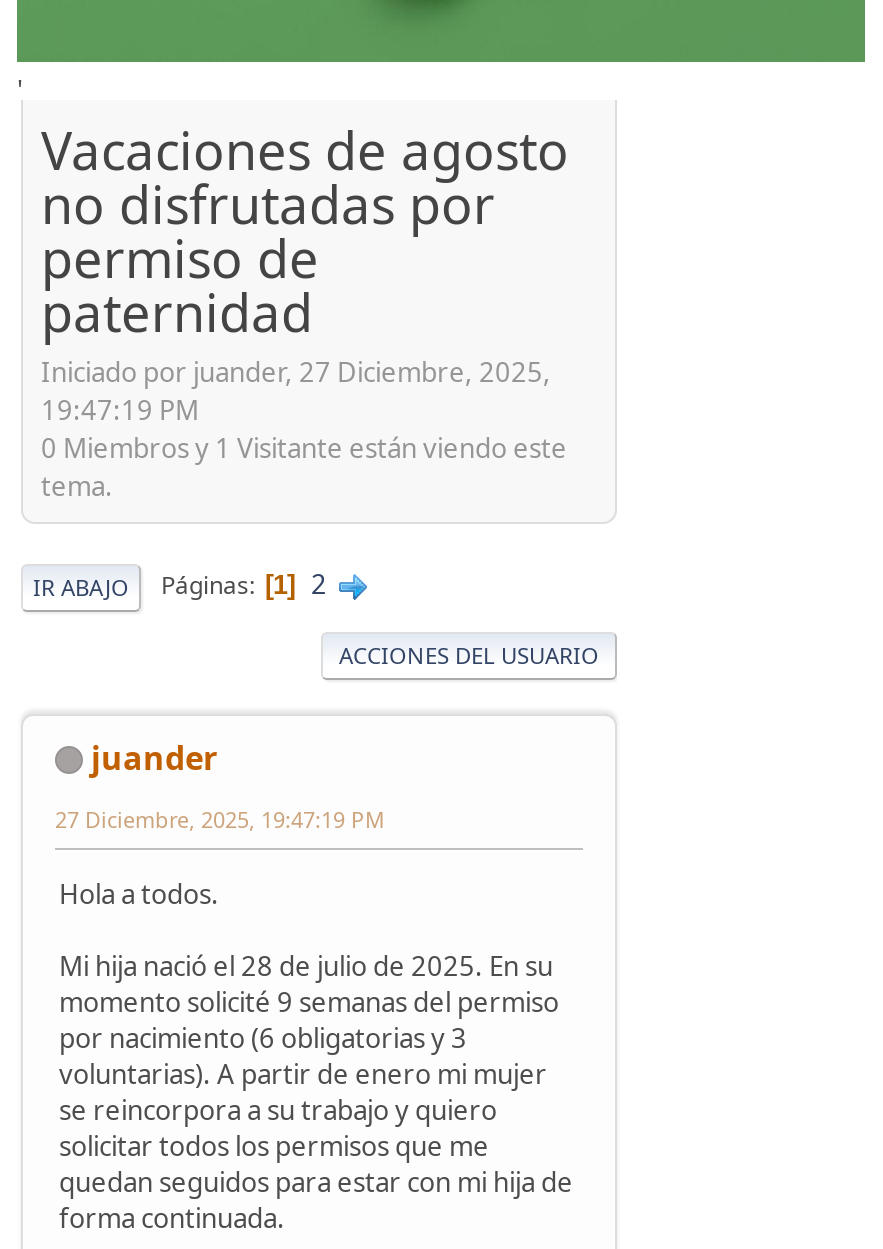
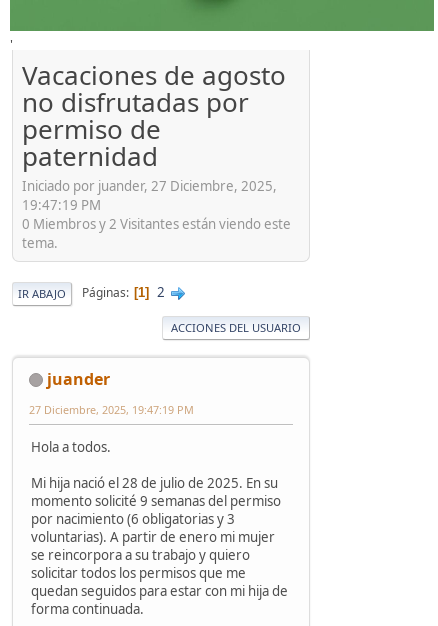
[41,429,567,465] 0 Miembros y 1 Visitante están viendo este -> [22,214,291,232] 0 Miembros y 2 Visitantes están viendo este

